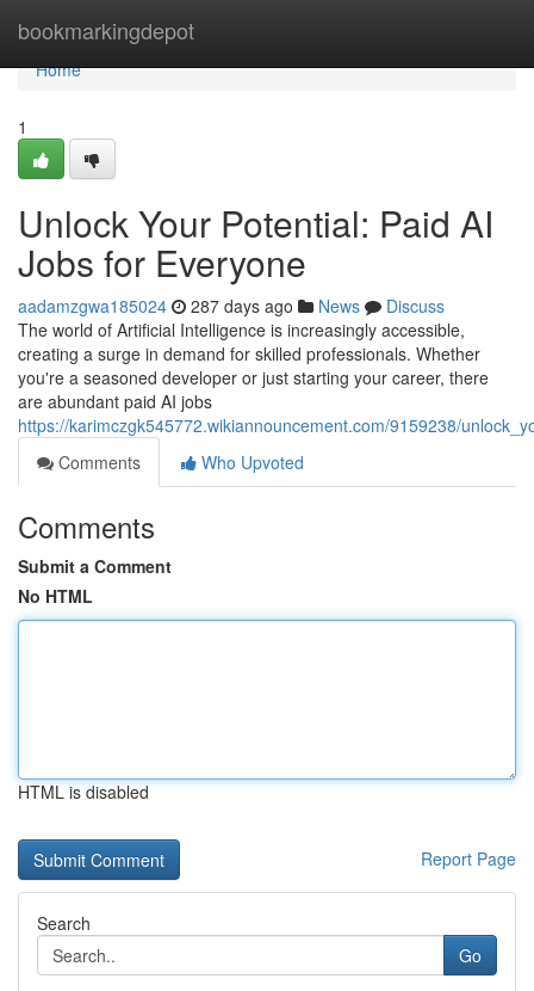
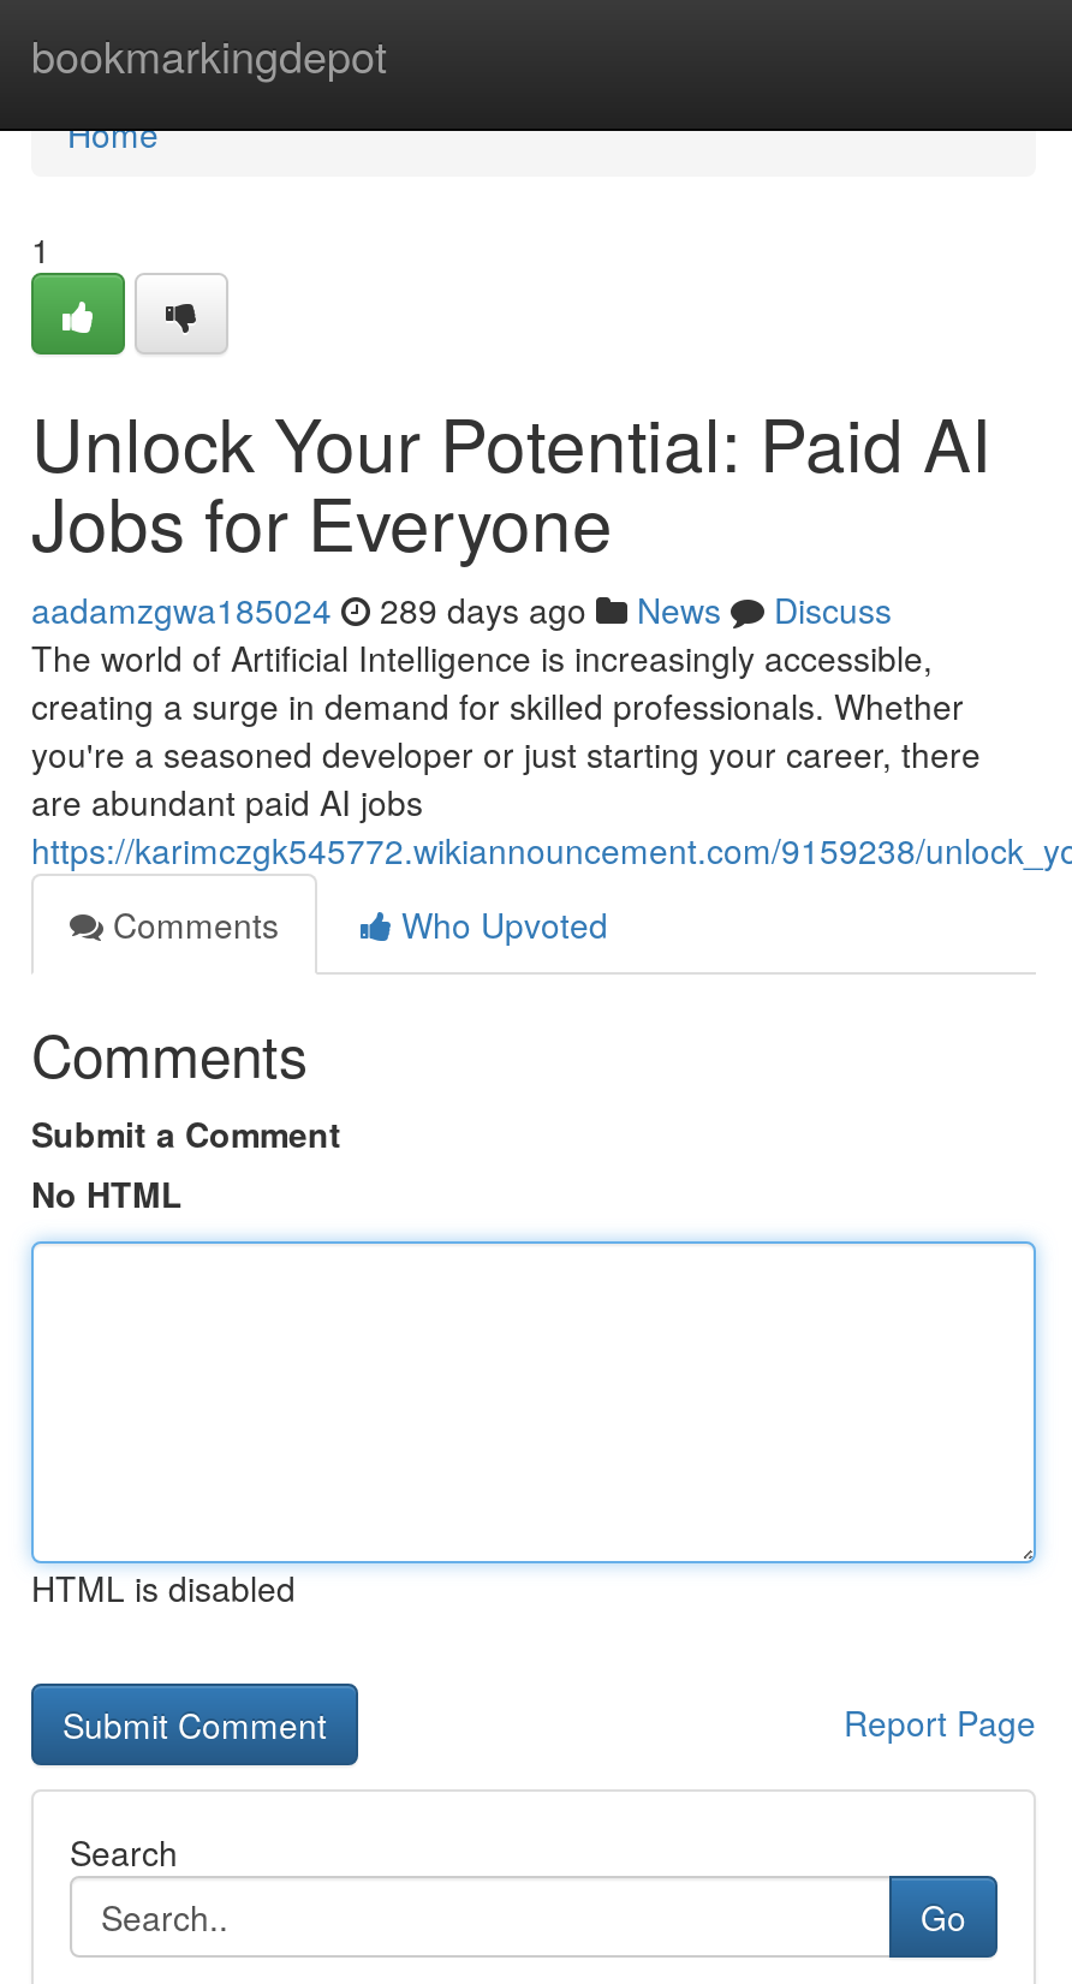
[18,294,445,318] aadamzgwa185024 287 days ago News Discuss -> [31,585,892,633] aadamzgwa185024 289 days ago News Discuss

